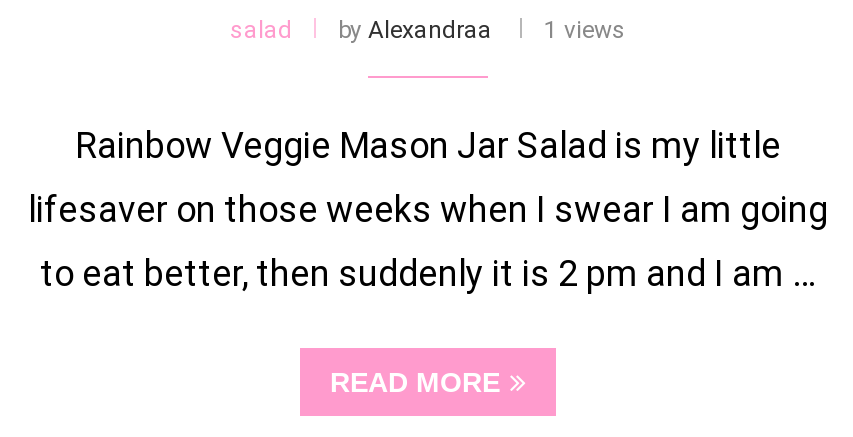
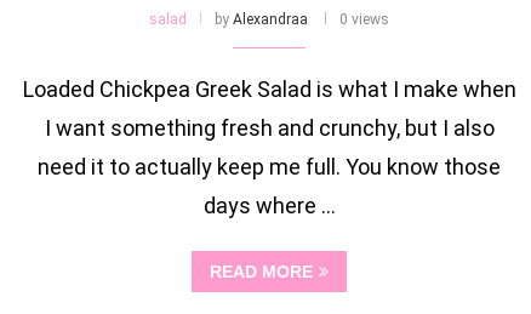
[28,17,828,295] 1 views | Rainbow Veggie Mason Jar Salad is my little | lifesaver on those weeks when I swear I am going | to eat better, then suddenly it is 2 pm and I am … -> [22,11,516,219] 0 views | Loaded Chickpea Greek Salad is what I make when | I want something fresh and crunchy, but I also | need it to actually keep me full. You know those | days where …

